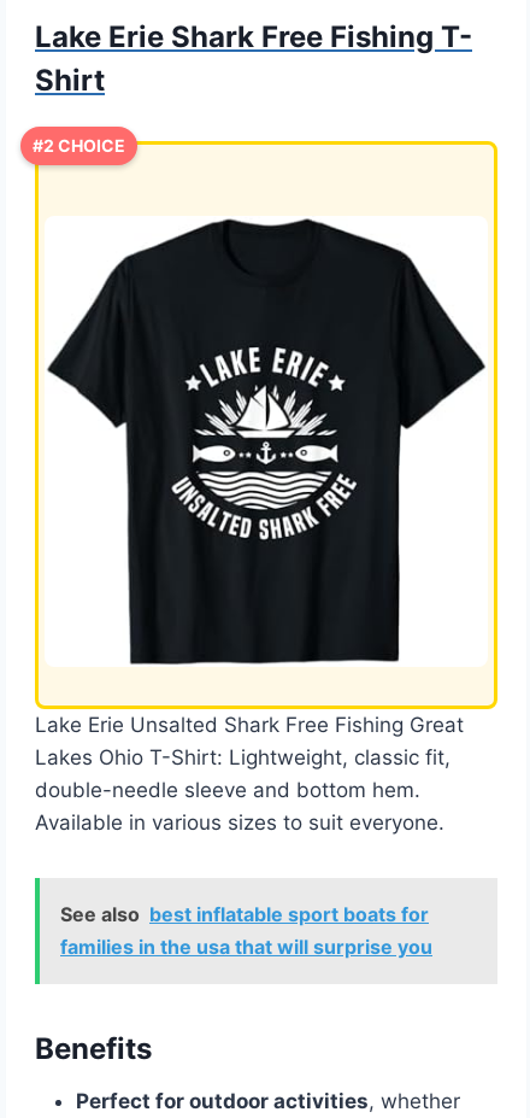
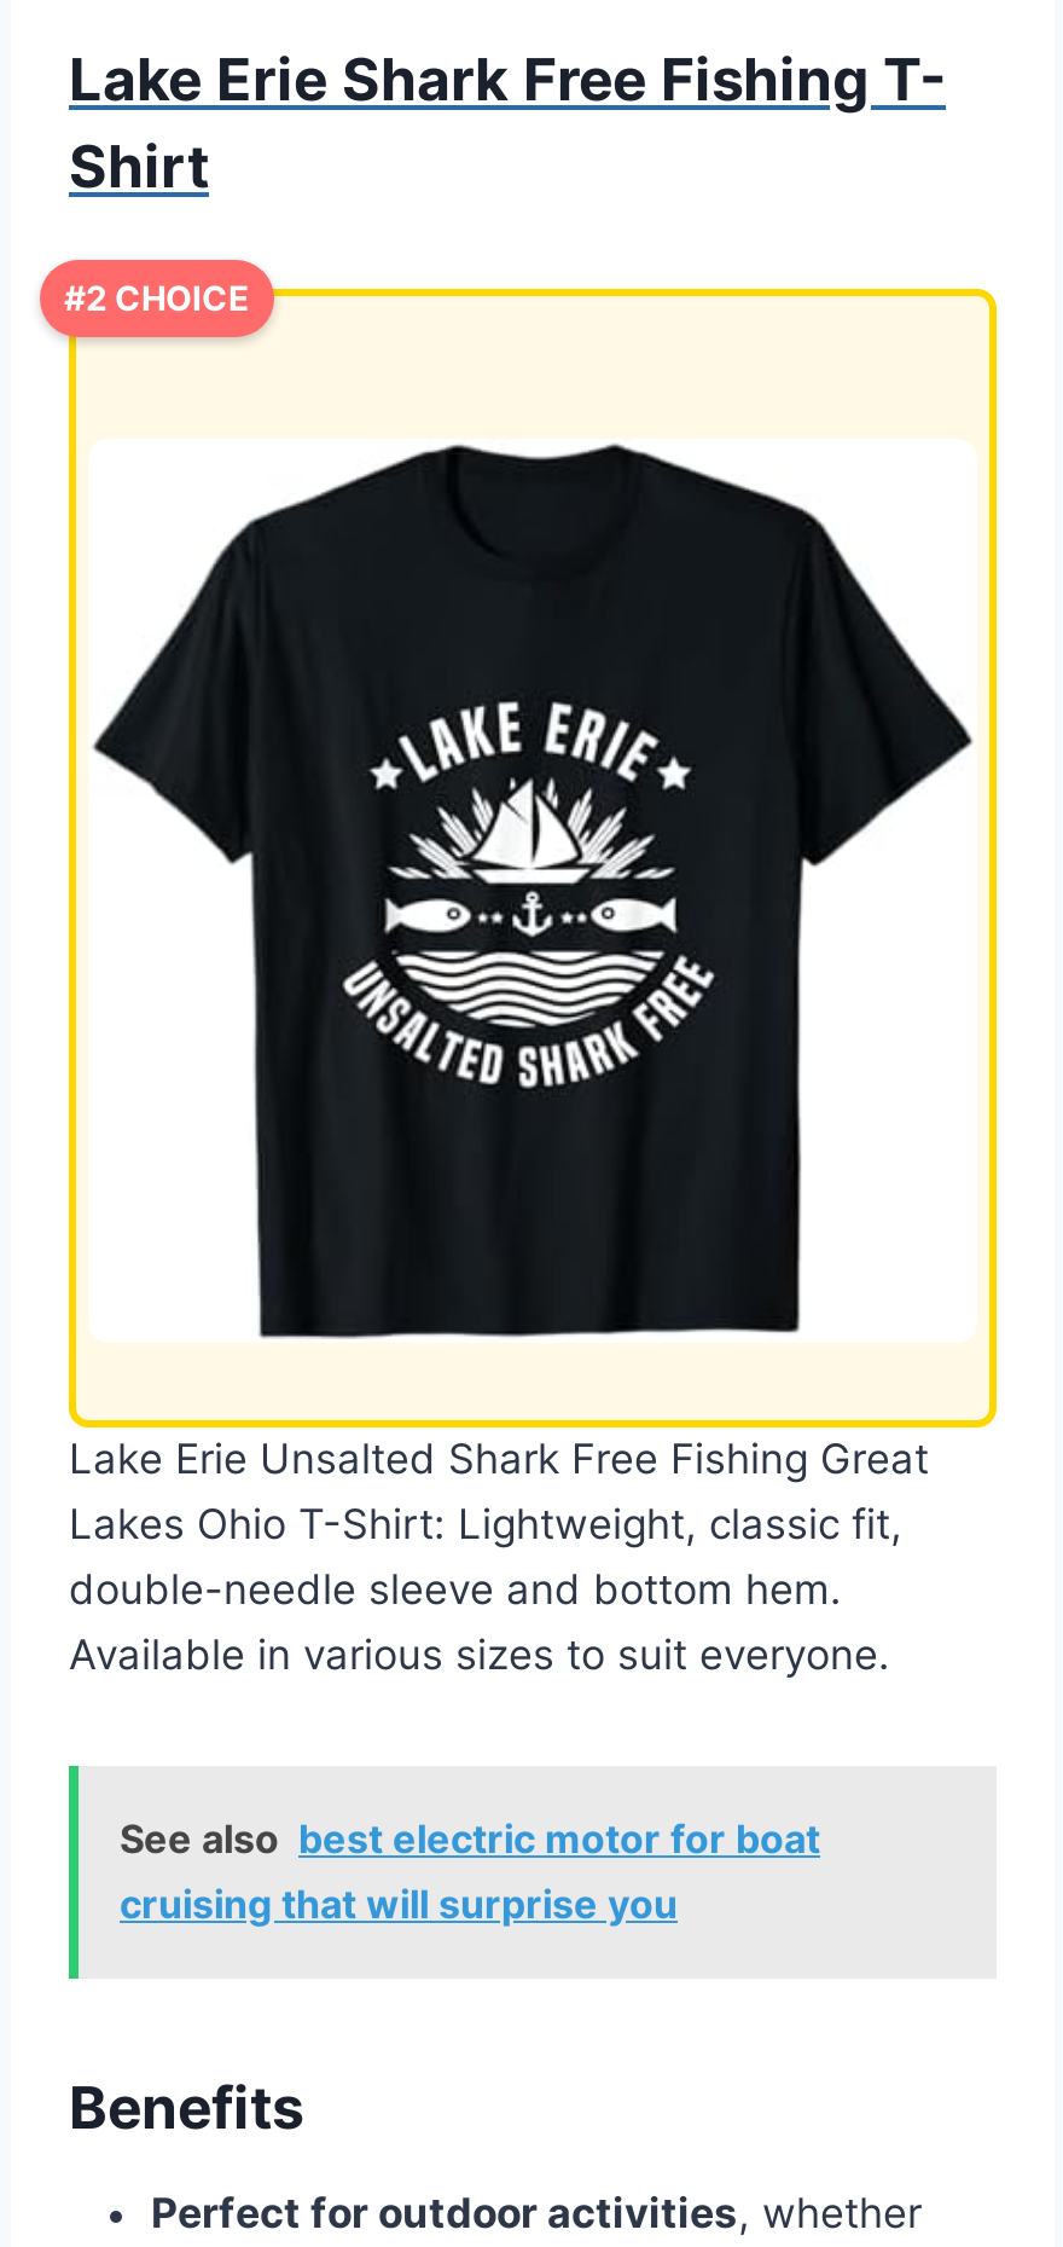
[60,902,432,959] See also best inflatable sport boats for | families in the usa that will surprise you -> [120,1815,820,1928] See also best electric motor for boat | cruising that will surprise you

